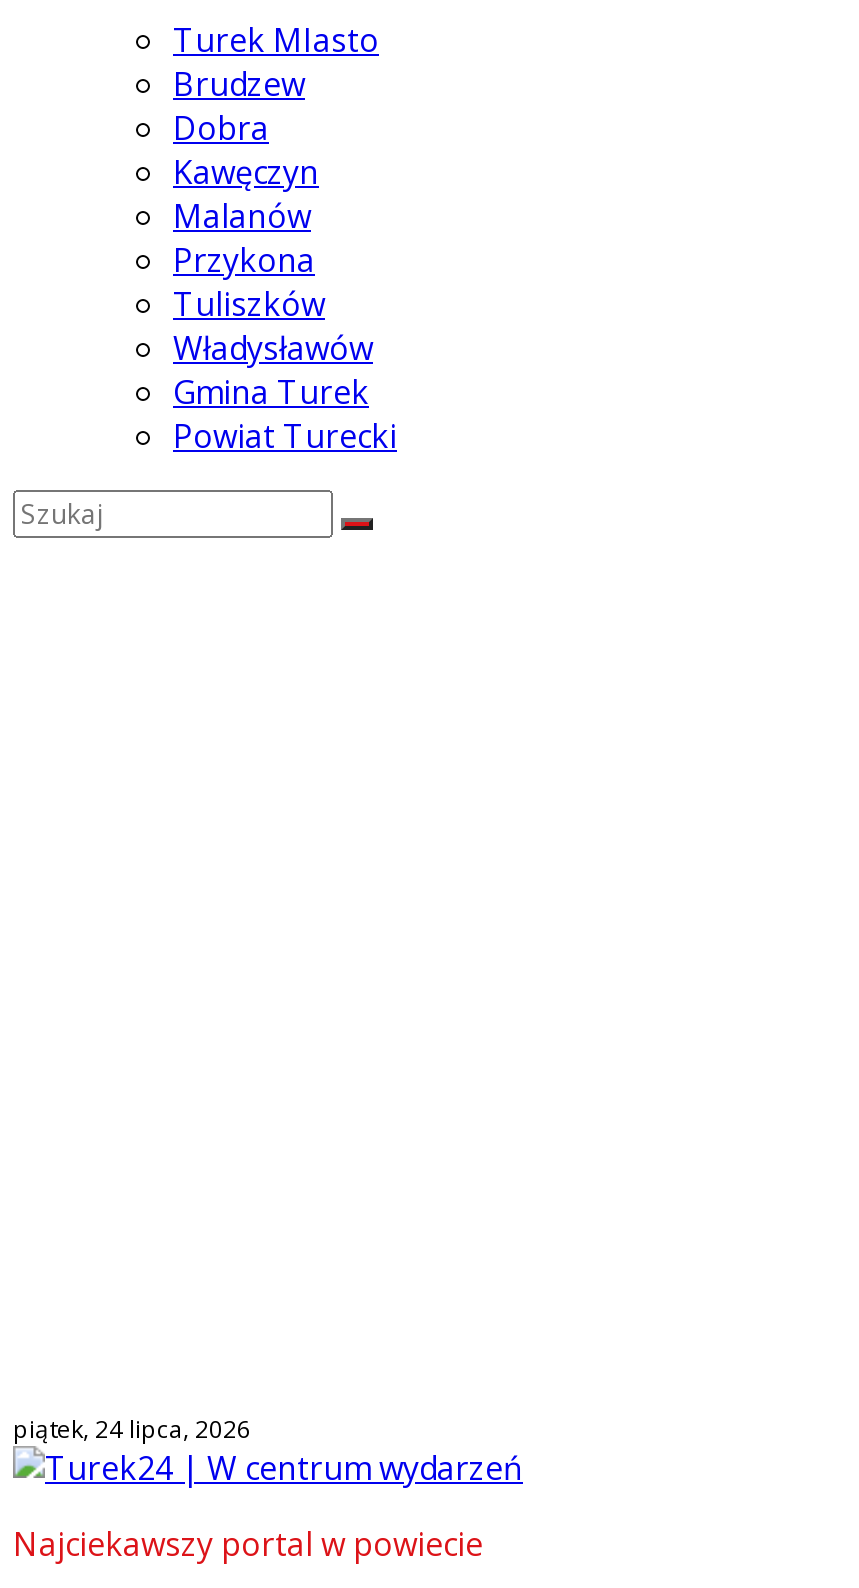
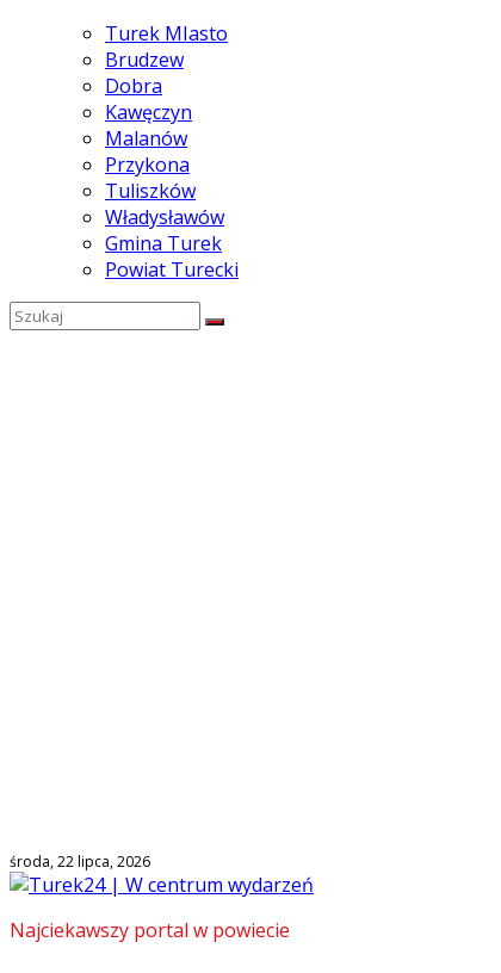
[13,1413,251,1447] piątek, 24 lipca, 2026 -> [10,852,150,872] środa, 22 lipca, 2026

